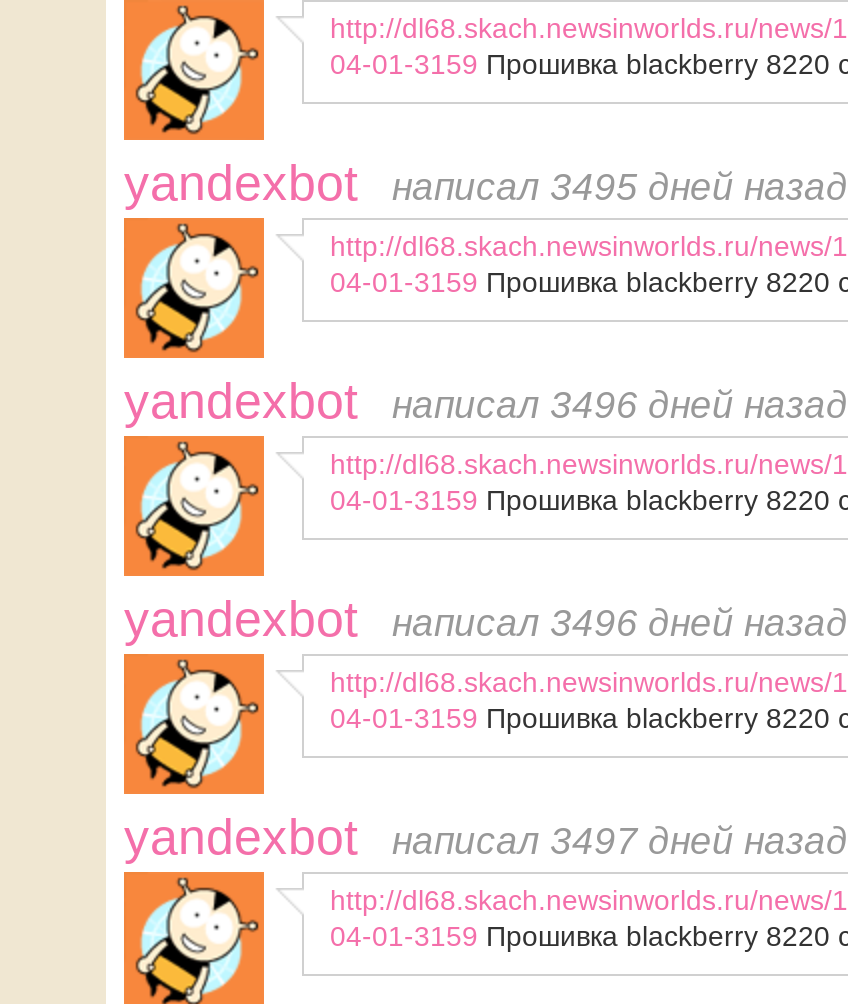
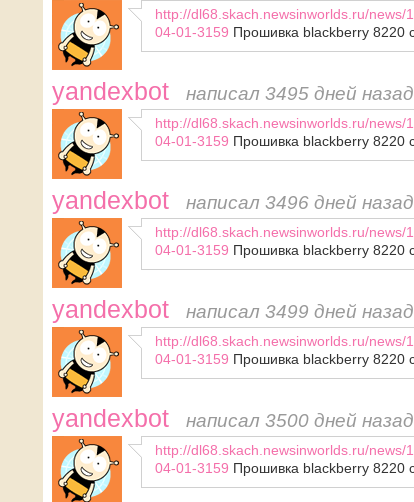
[392,602,848,644] написал 3496 дней назад -> [186,301,414,322] написал 3499 дней назад
[392,820,848,862] написал 3497 дней назад -> [186,410,414,431] написал 3500 дней назад

